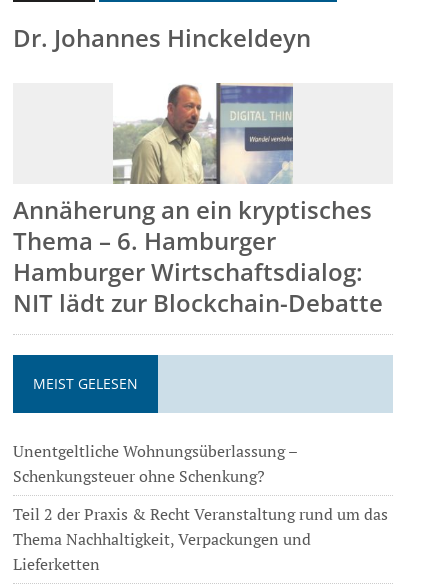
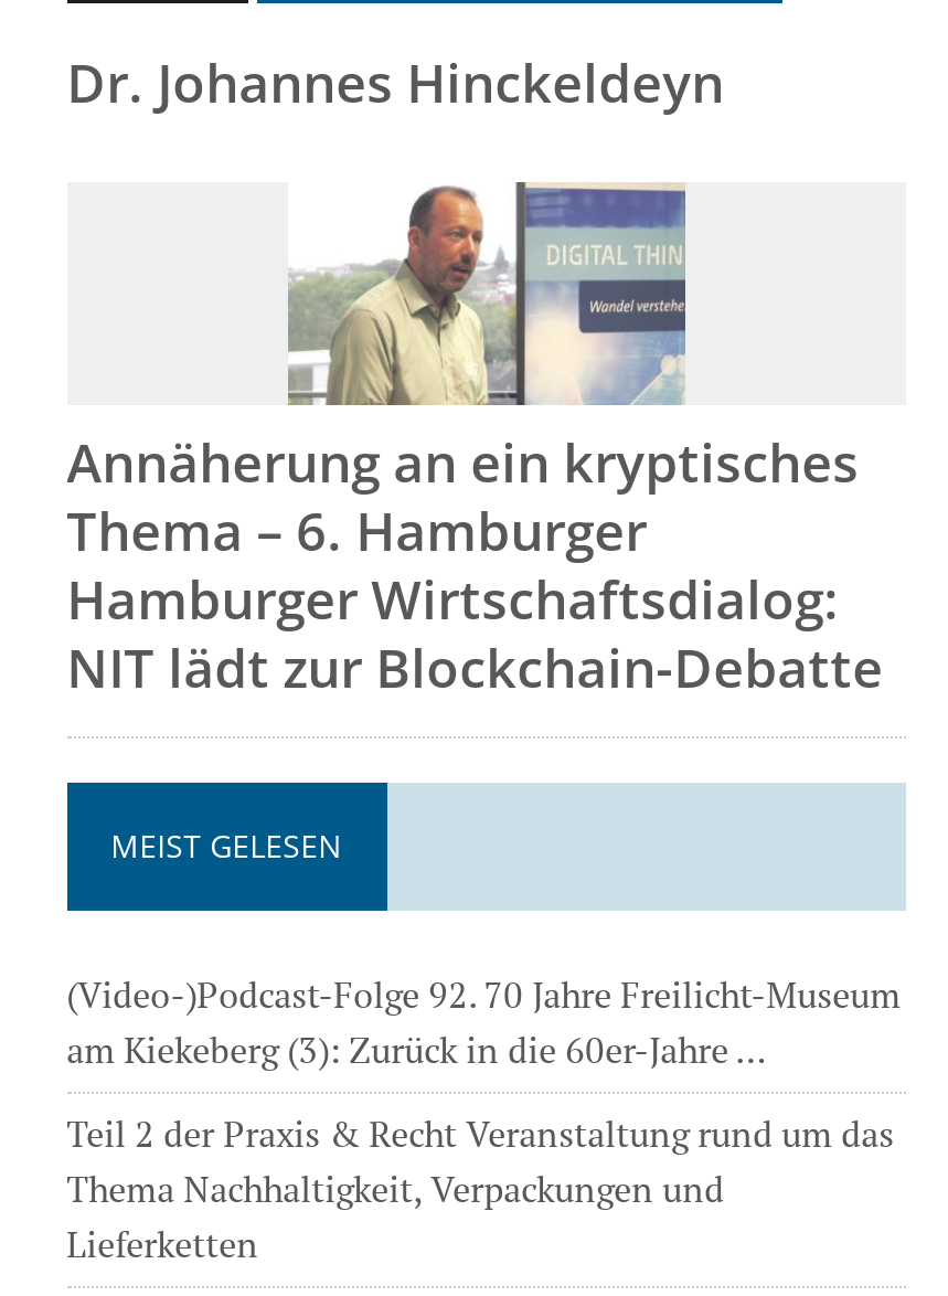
[13,440,297,487] Unentgeltliche Wohnungsüberlassung – | Schenkungsteuer ohne Schenkung? -> [66,971,901,1075] (Video-)Podcast-Folge 92. 70 Jahre Freilicht-Museum | am Kiekeberg (3): Zurück in die 60er-Jahre …

